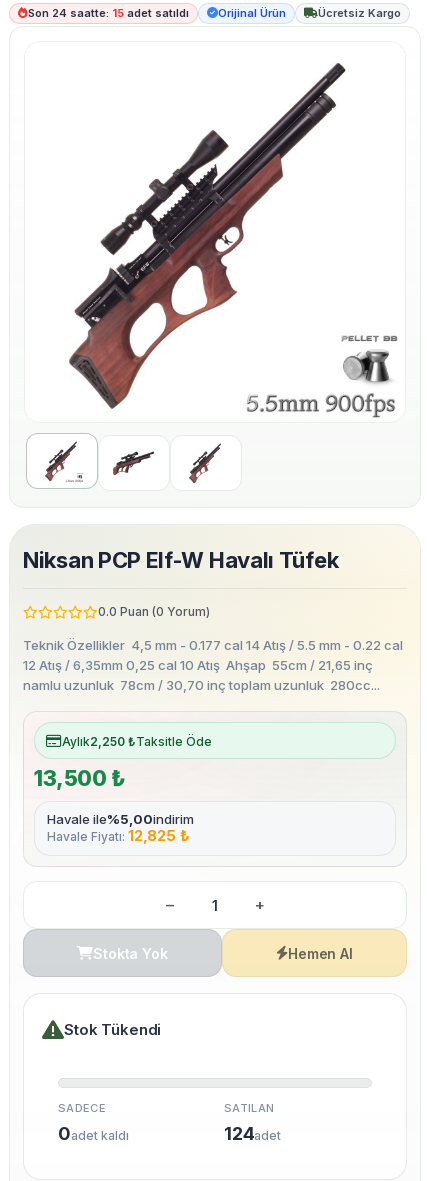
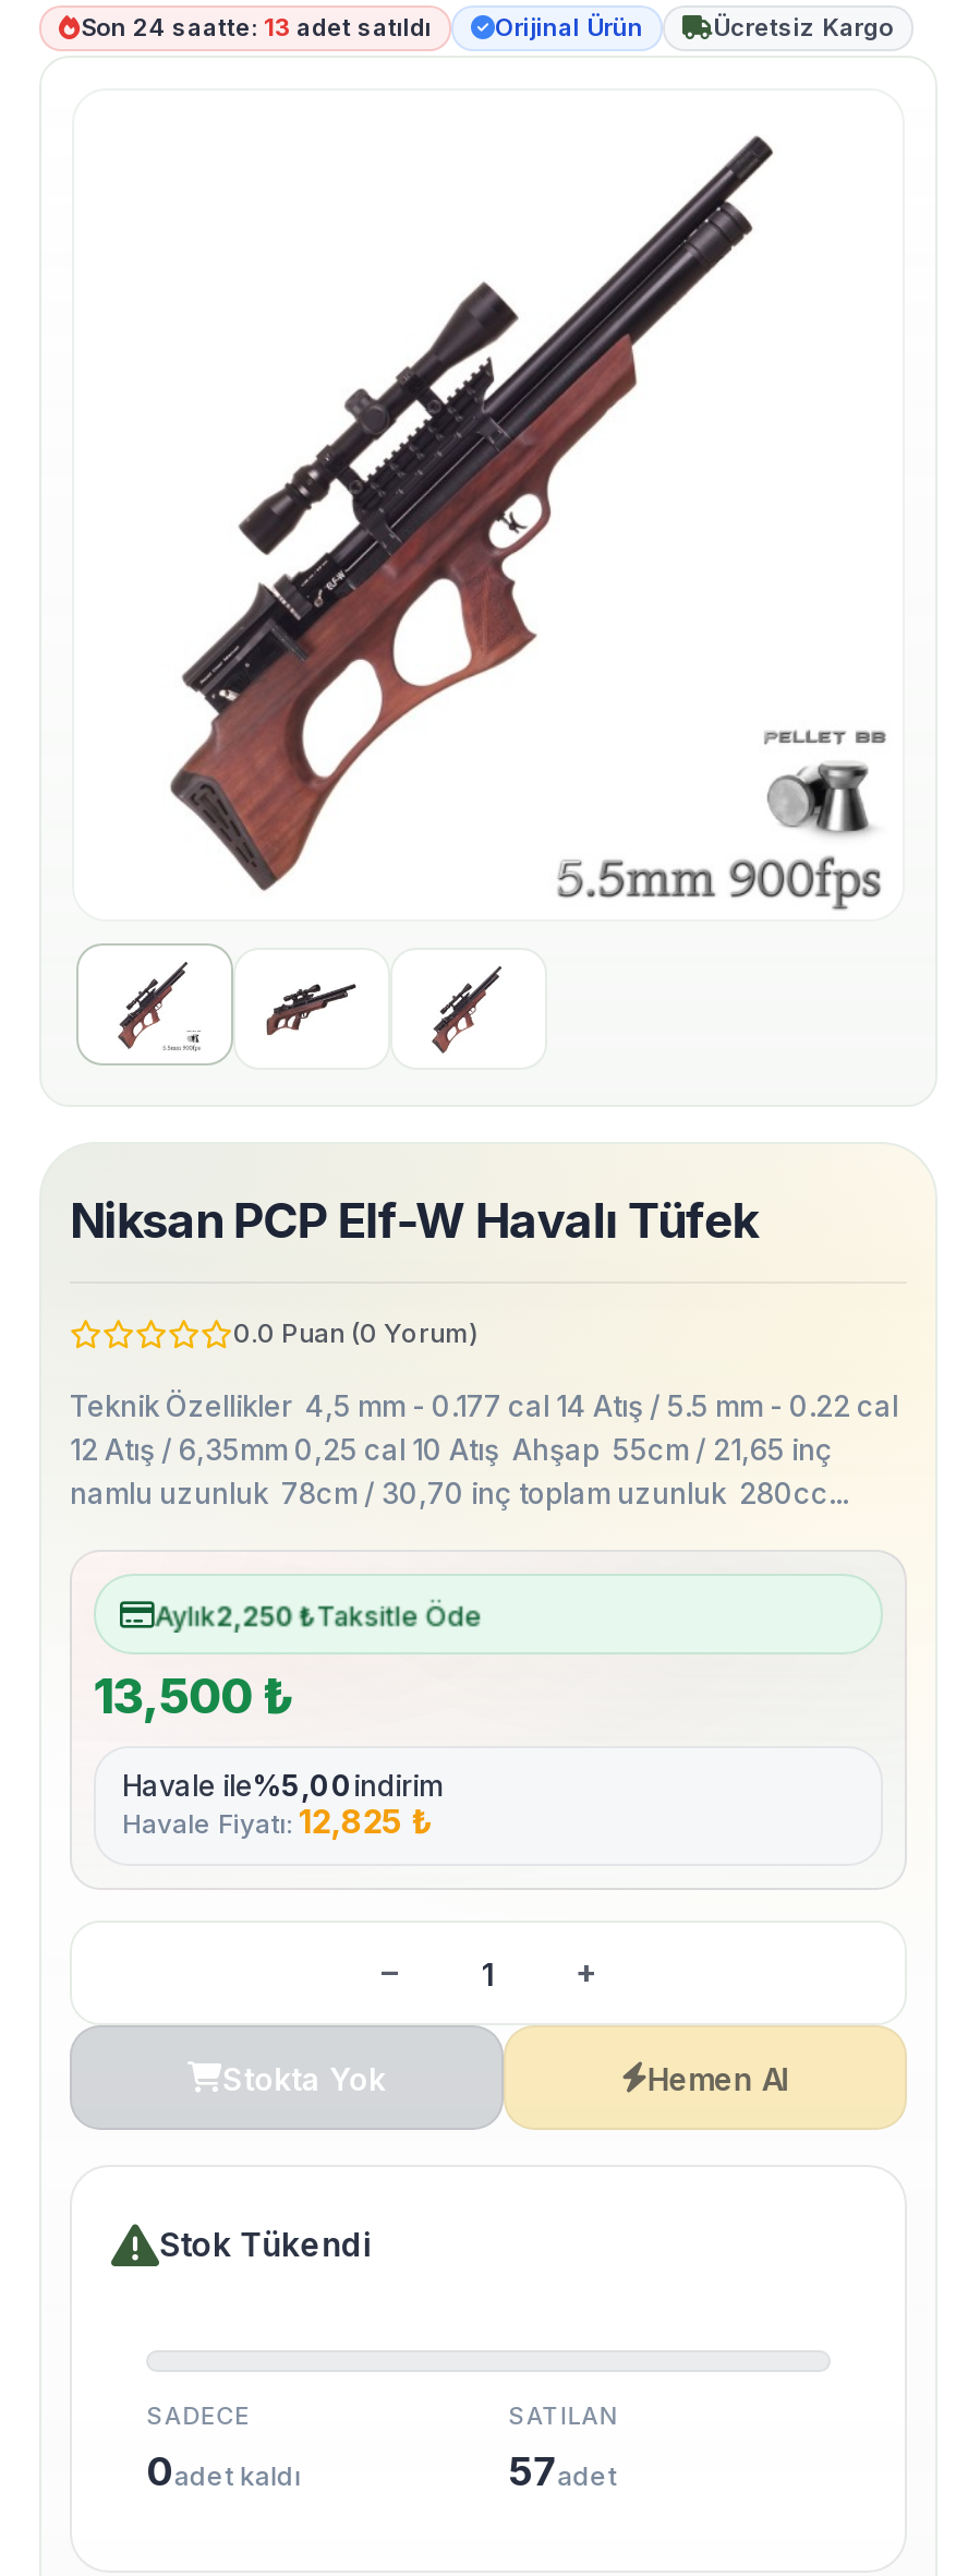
[28,6,189,20] Son 24 saatte: 15 adet satıldı -> [81,12,432,43] Son 24 saatte: 13 adet satıldı
[224,1123,281,1144] 124adet -> [508,2448,616,2494] 57adet

